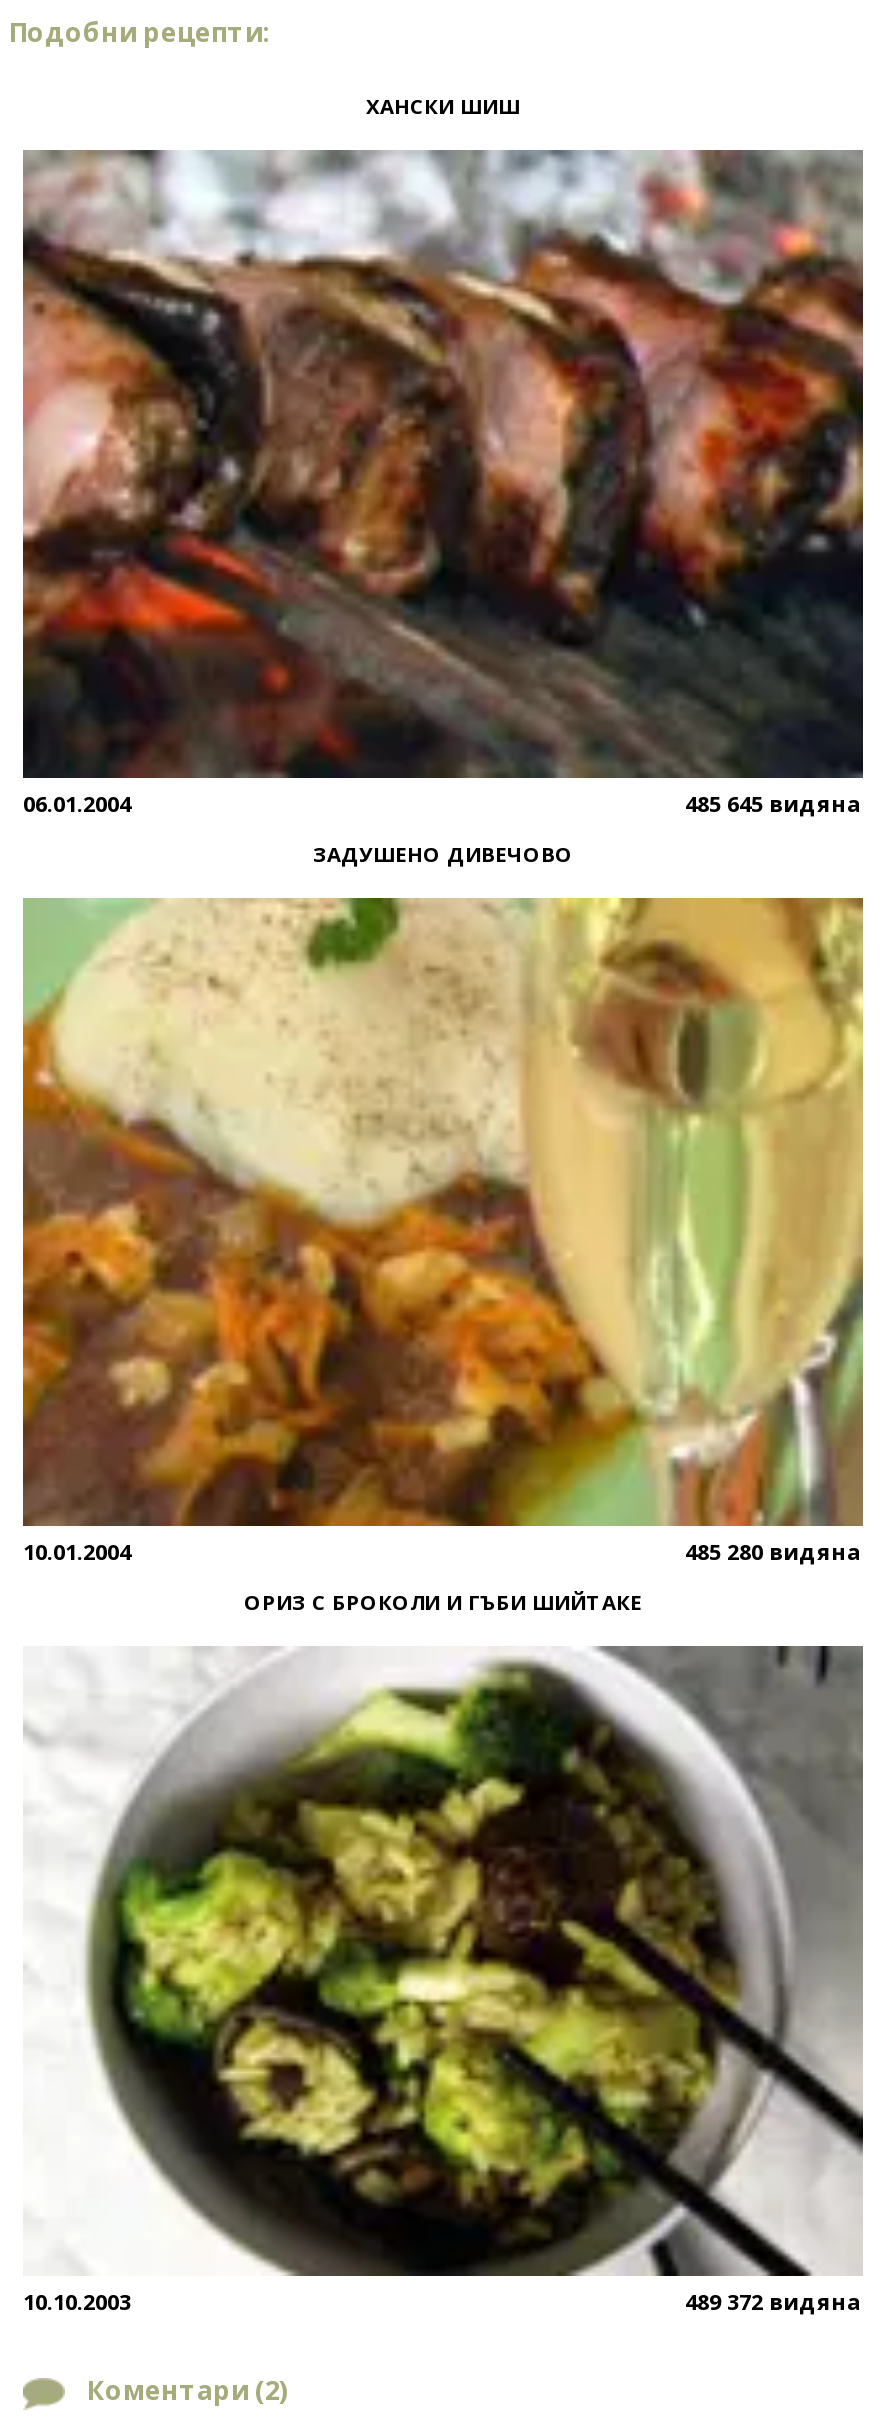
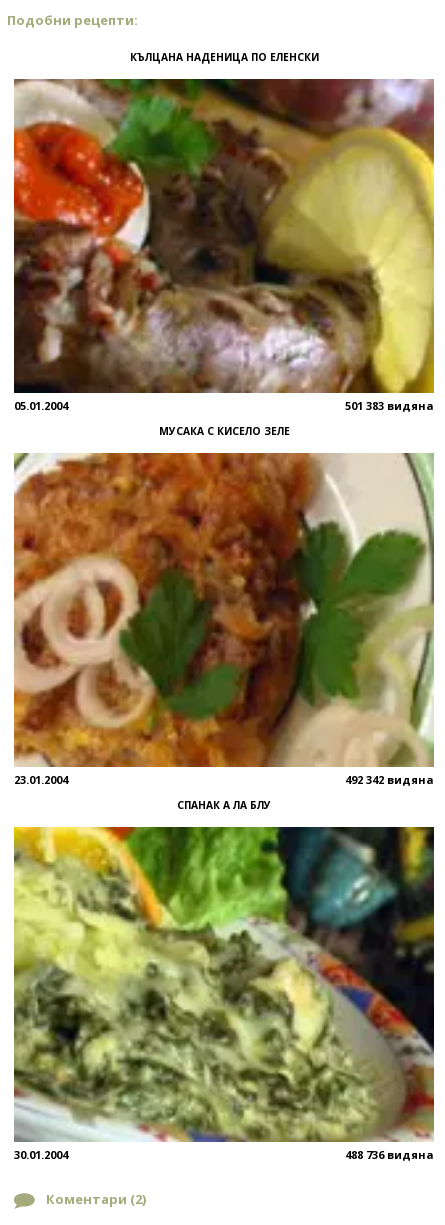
[366,92,520,120] ХАНСКИ ШИШ -> [129,50,318,64] КЪЛЦАНА НАДЕНИЦА ПО ЕЛЕНСКИ
[21,148,865,818] [image] | 06.01.2004 | 485 645 видяна -> [13,78,435,413] [image] | 05.01.2004 | 501 383 видяна
[313,840,573,868] ЗАДУШЕНО ДИВЕЧОВО -> [158,424,289,438] МУСАКА С КИСЕЛО ЗЕЛЕ
[21,896,865,1567] [image] | 10.01.2004 | 485 280 видяна -> [13,452,435,787] [image] | 23.01.2004 | 492 342 видяна
[244,1589,642,1617] ОРИЗ С БРОКОЛИ И ГЪБИ ШИЙТАКЕ -> [177,798,271,812] СПАНАК А ЛА БЛУ
[23,1644,865,2315] [image] | 10.10.2003 | 489 372 видяна -> [13,826,435,1162] [image] | 30.01.2004 | 488 736 видяна

